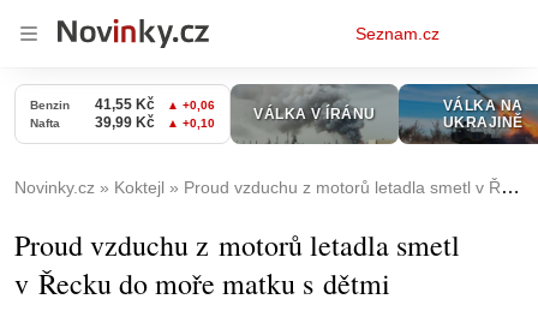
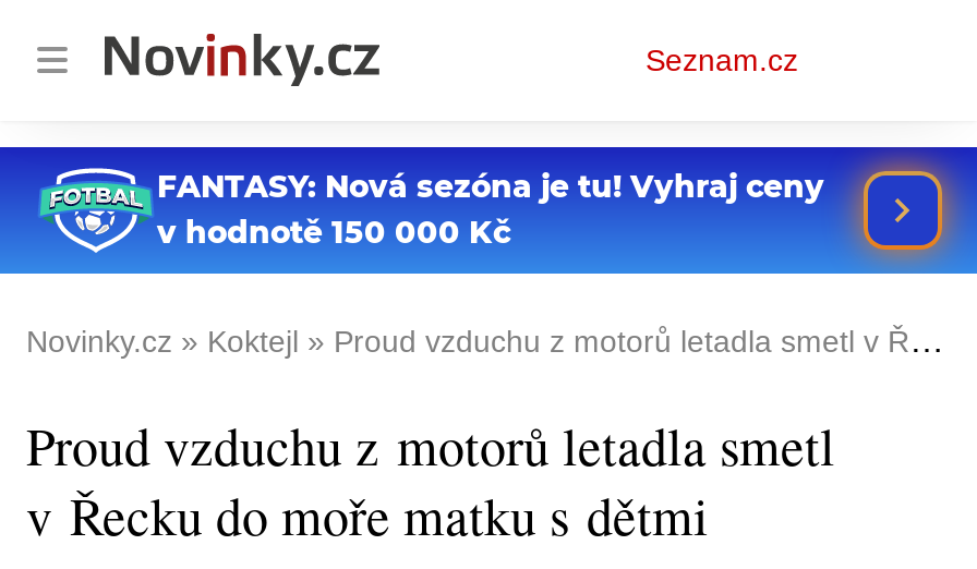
[4,82,534,150] [image] -> [7,145,970,276] [image]

